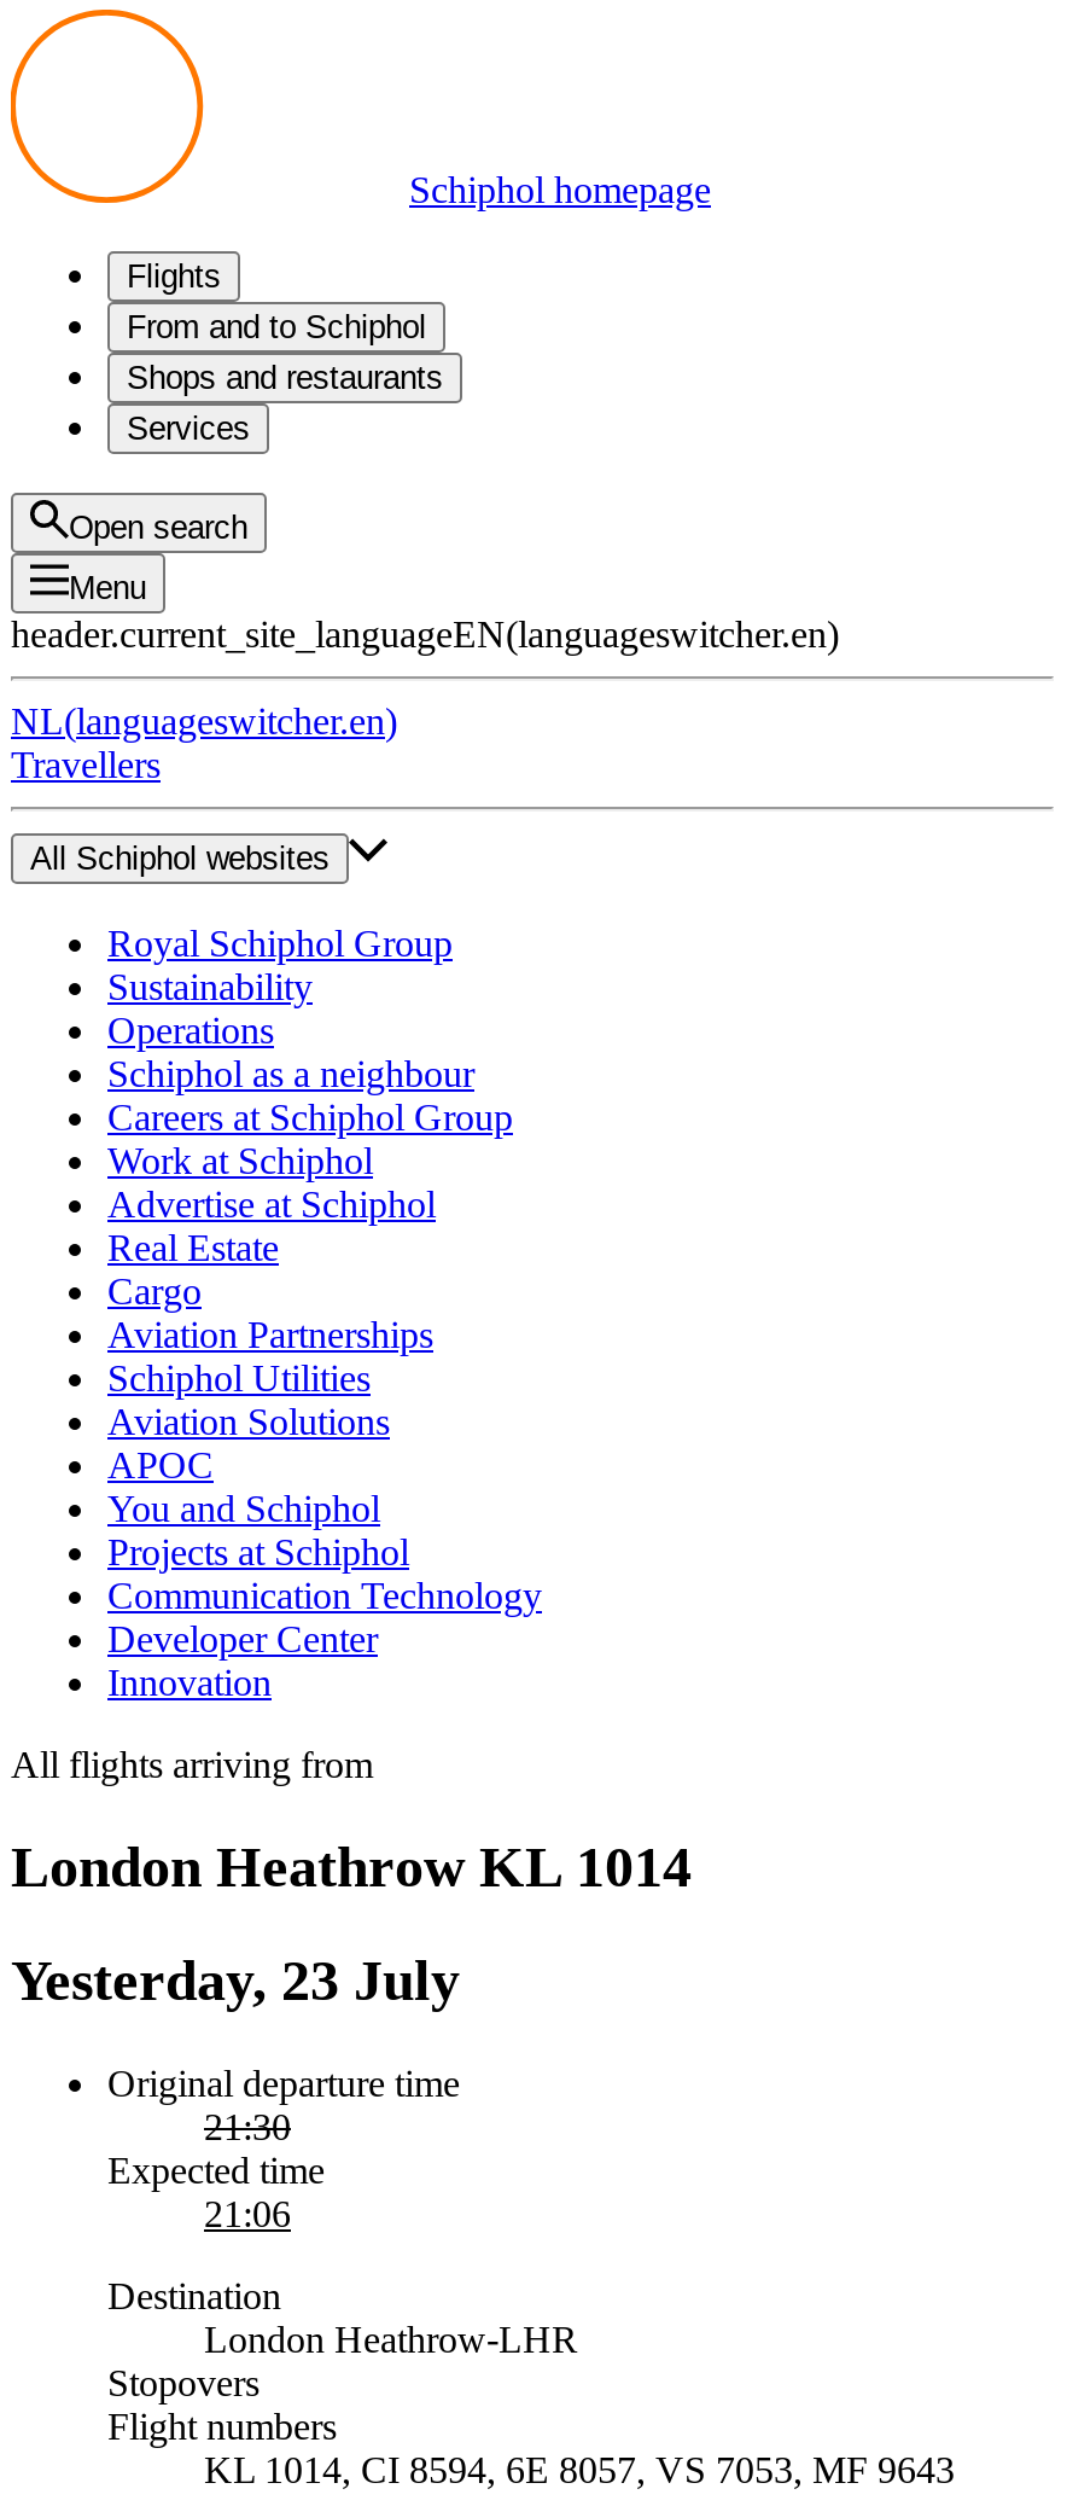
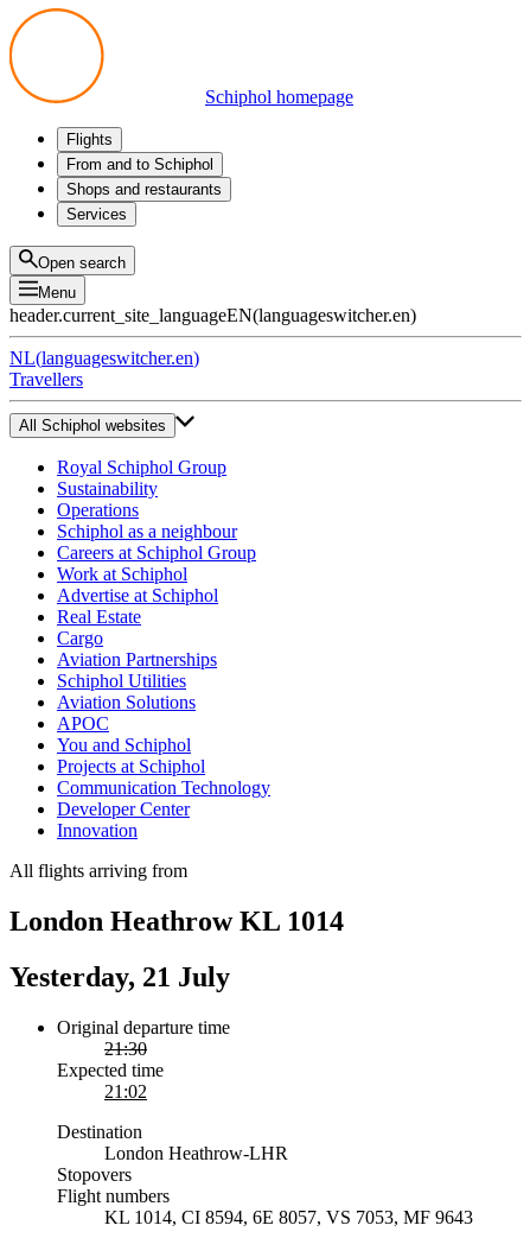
[11,1949,460,2012] Yesterday, 23 July -> [9,961,230,992] Yesterday, 21 July
[204,2192,291,2234] 21:06 -> [104,1081,147,1101] 21:02

